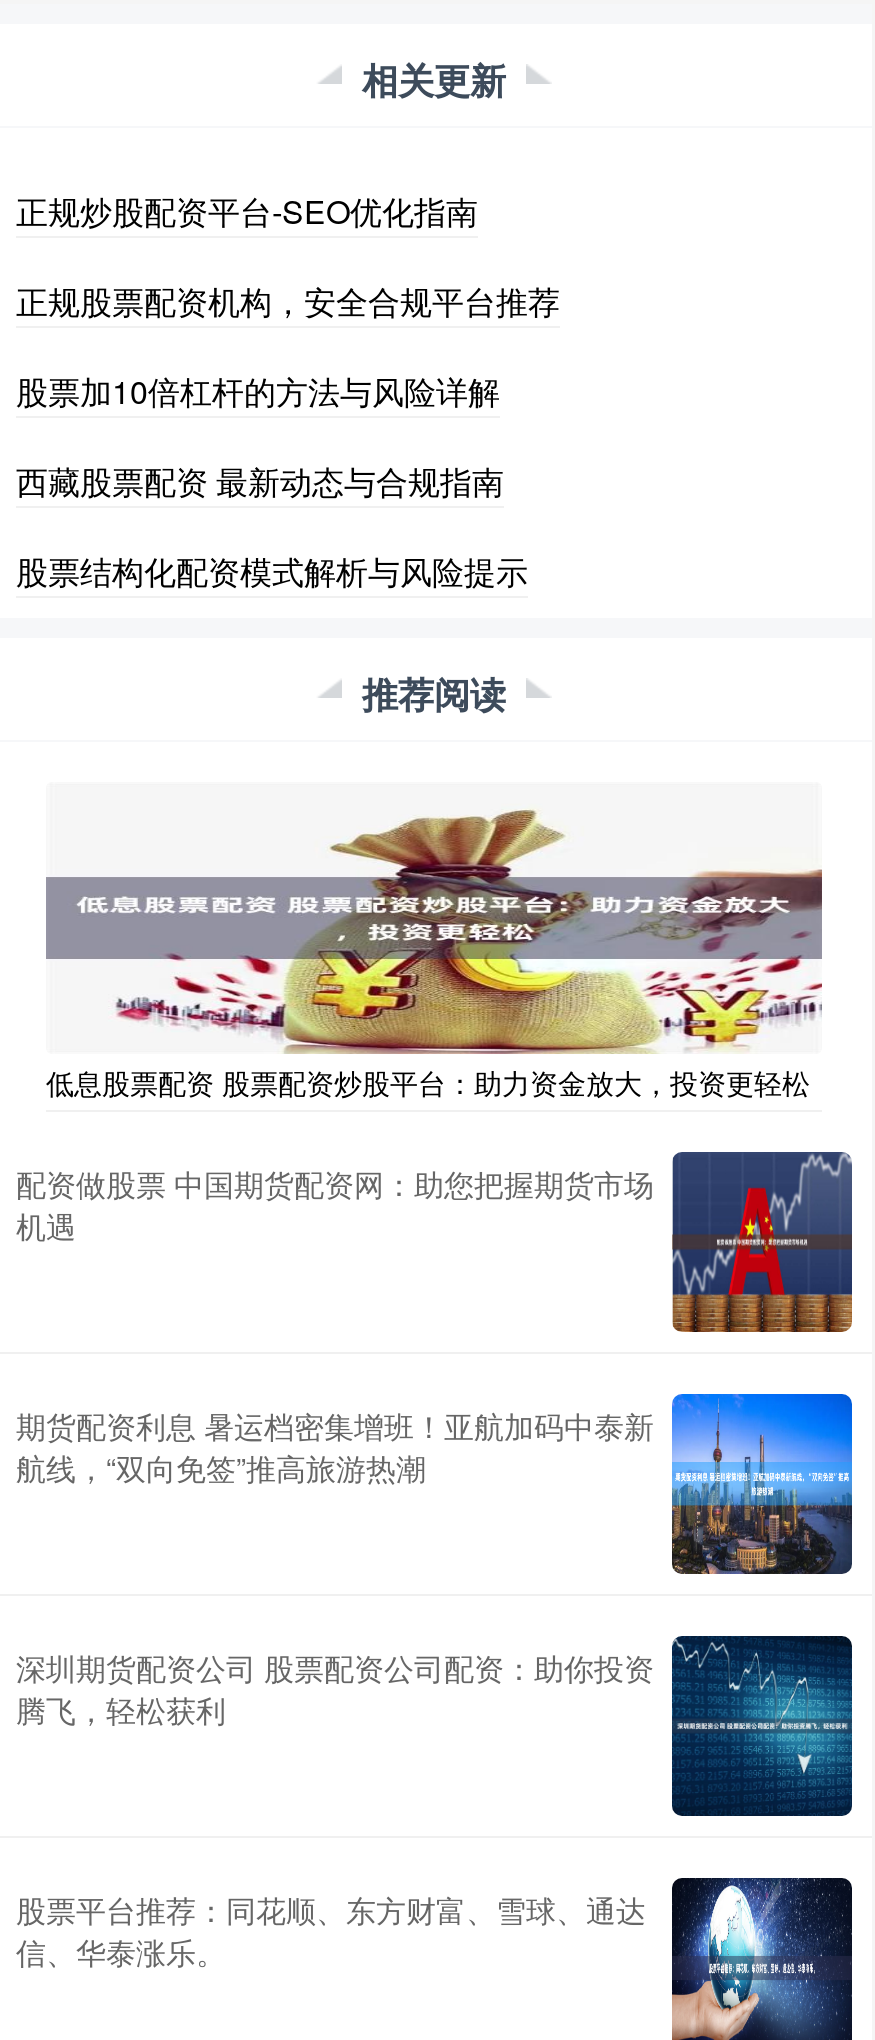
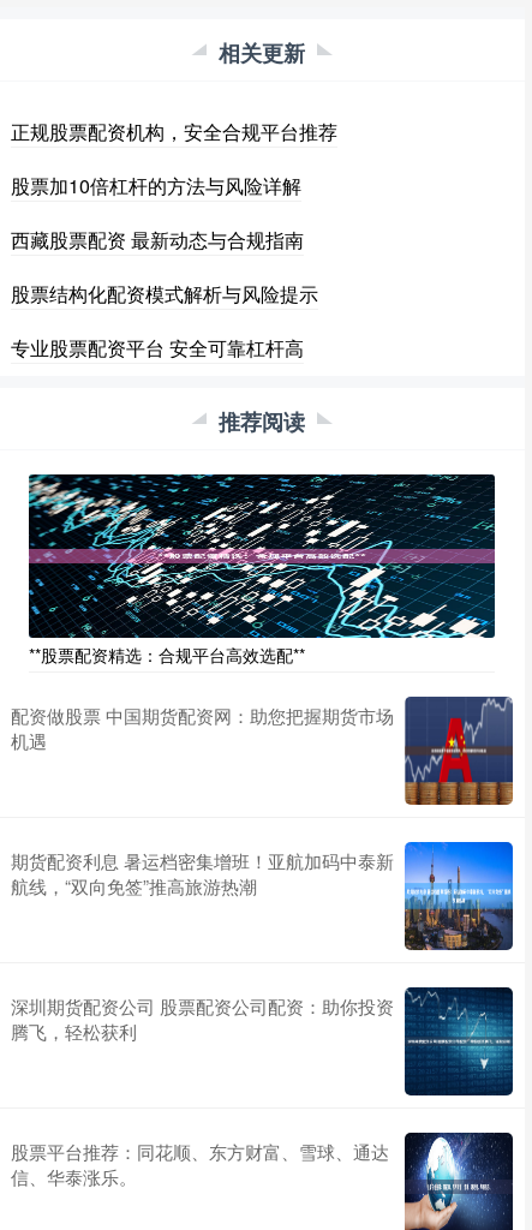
[16,187,478,233] 正规炒股配资平台-SEO优化指南 -> none
moved [16,277,560,593] -> [11,117,337,307]: 正规股票配资机构，安全合规平台推荐 | 股票加10倍杠杆的方法与风险详解 | 西藏股票配资 最新动态与合规指南 | 股票结构化配资模式解析与风险提示
none -> [11,334,304,361] 专业股票配资平台 安全可靠杠杆高
[46,782,824,1101] [image] | 低息股票配资 股票配资炒股平台：助力资金放大，投资更轻松 -> [28,473,496,666] [image] | **股票配资精选：合规平台高效选配**

